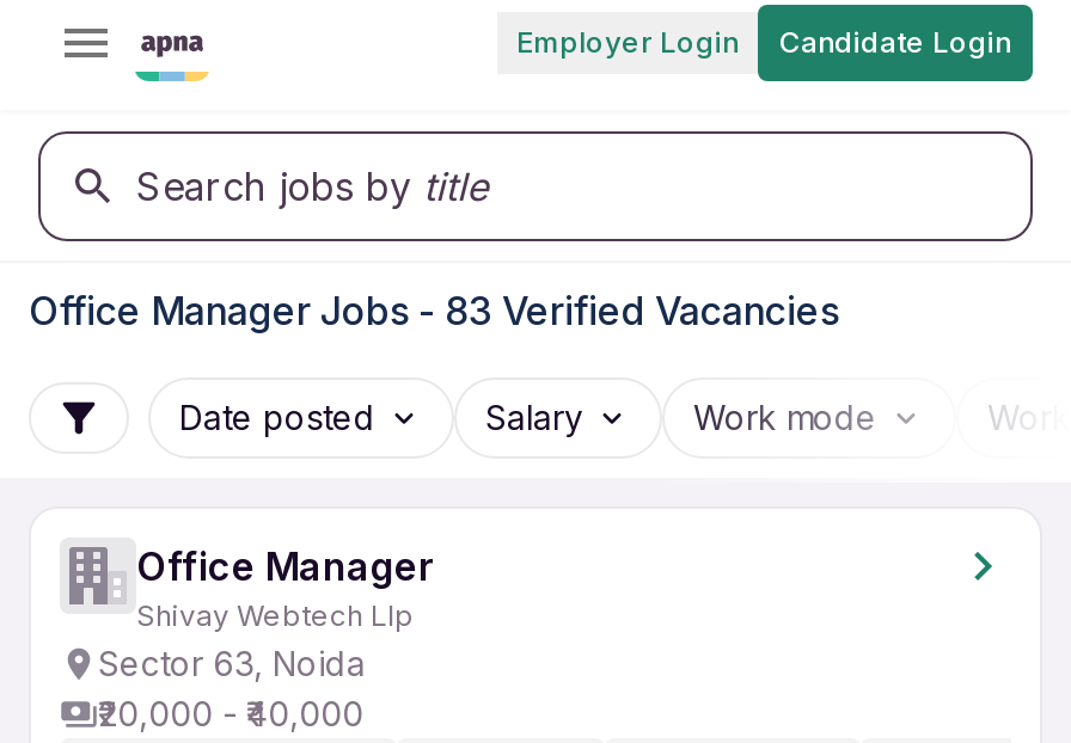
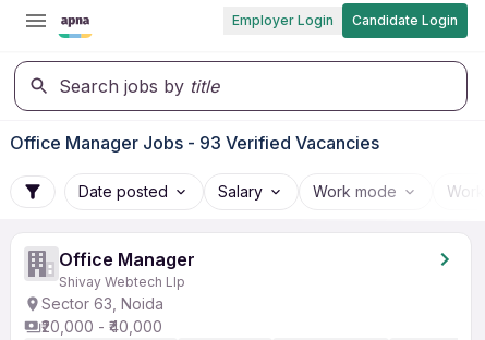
[29,287,839,334] Office Manager Jobs - 83 Verified Vacancies -> [10,132,379,154] Office Manager Jobs - 93 Verified Vacancies

